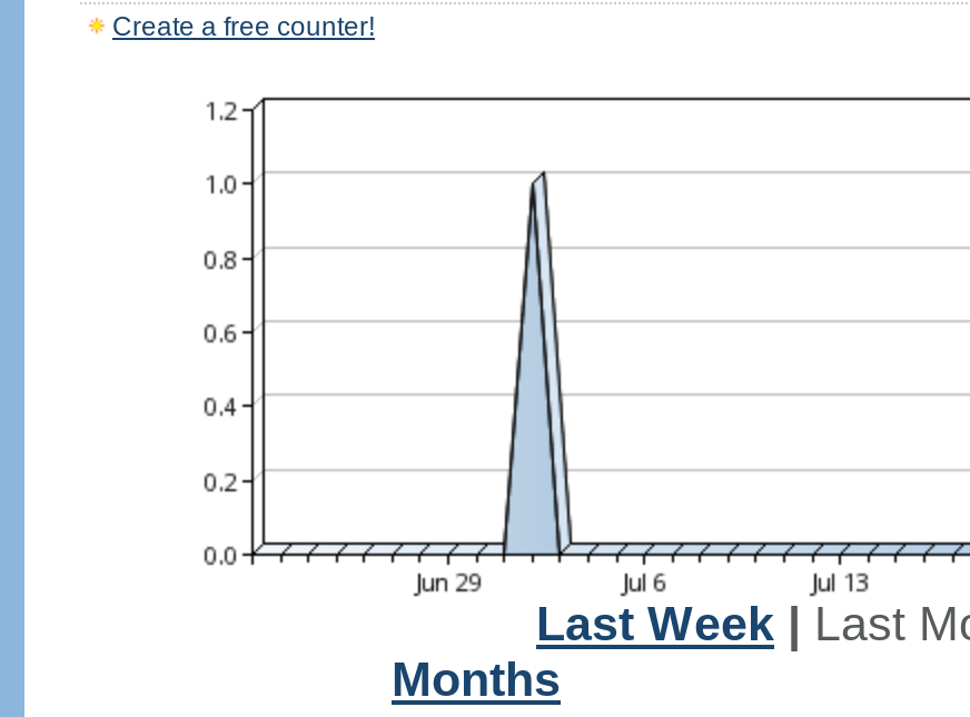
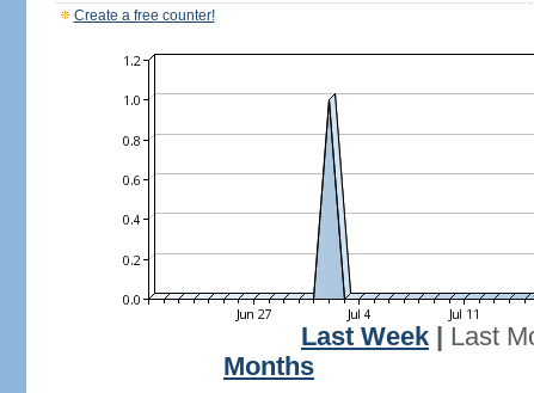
[498,169,630,554] [image] -> [282,92,352,300] [image]

